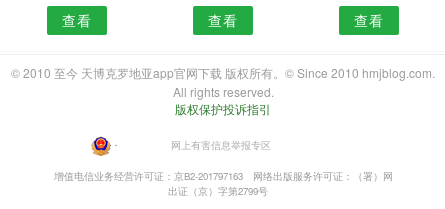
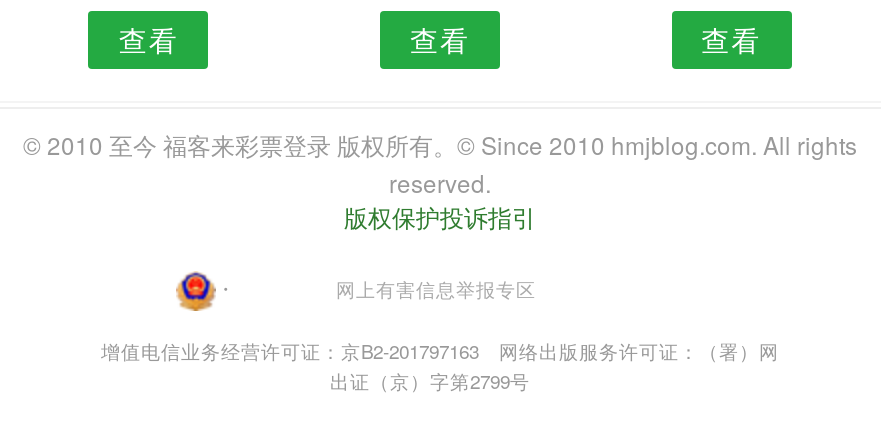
[11,64,435,100] © 2010 至今 天博克罗地亚app官网下载 版权所有。© Since 2010 hmjblog.com. | All rights reserved. -> [23,128,857,200] © 2010 至今 福客来彩票登录 版权所有。© Since 2010 hmjblog.com. All rights | reserved.

